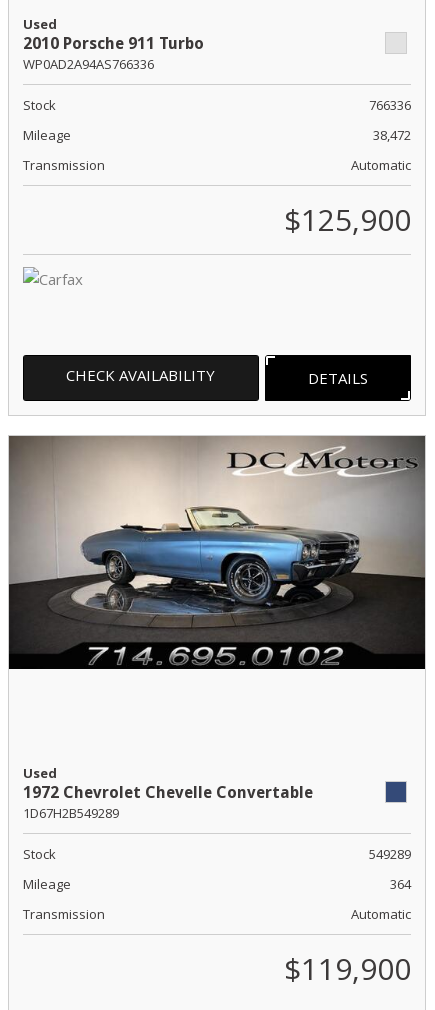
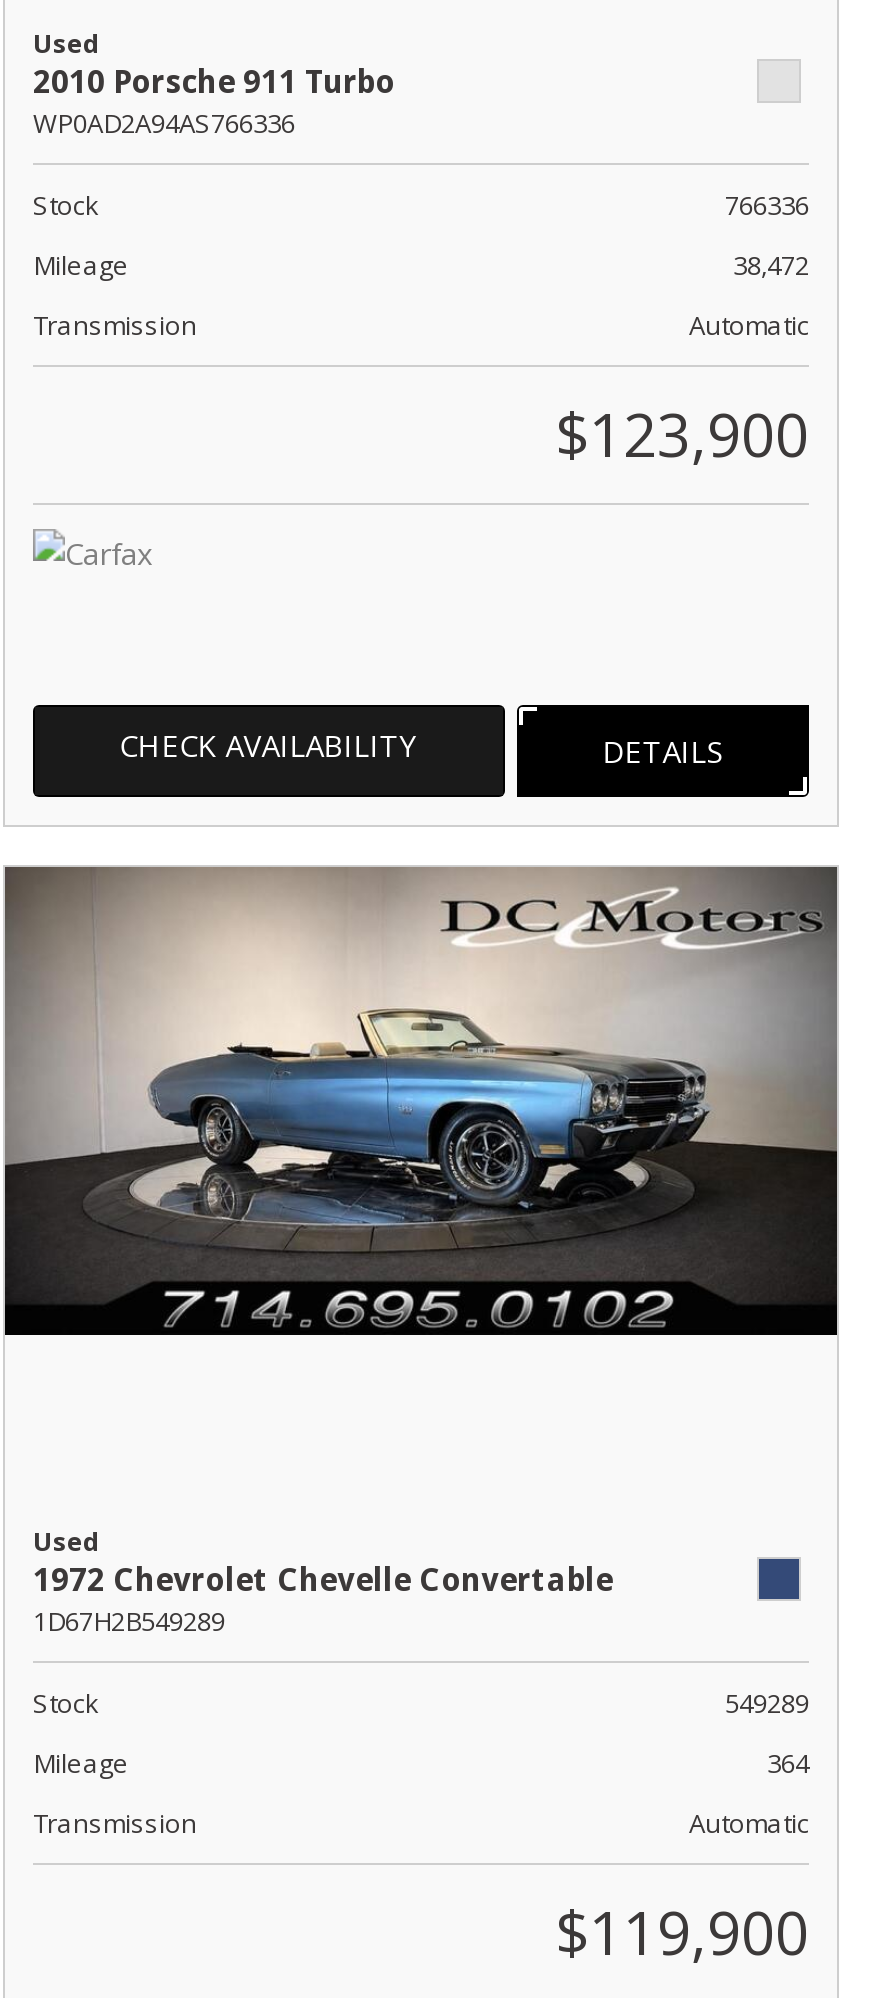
[284,199,411,240] $125,900 -> [555,393,809,475] $123,900

